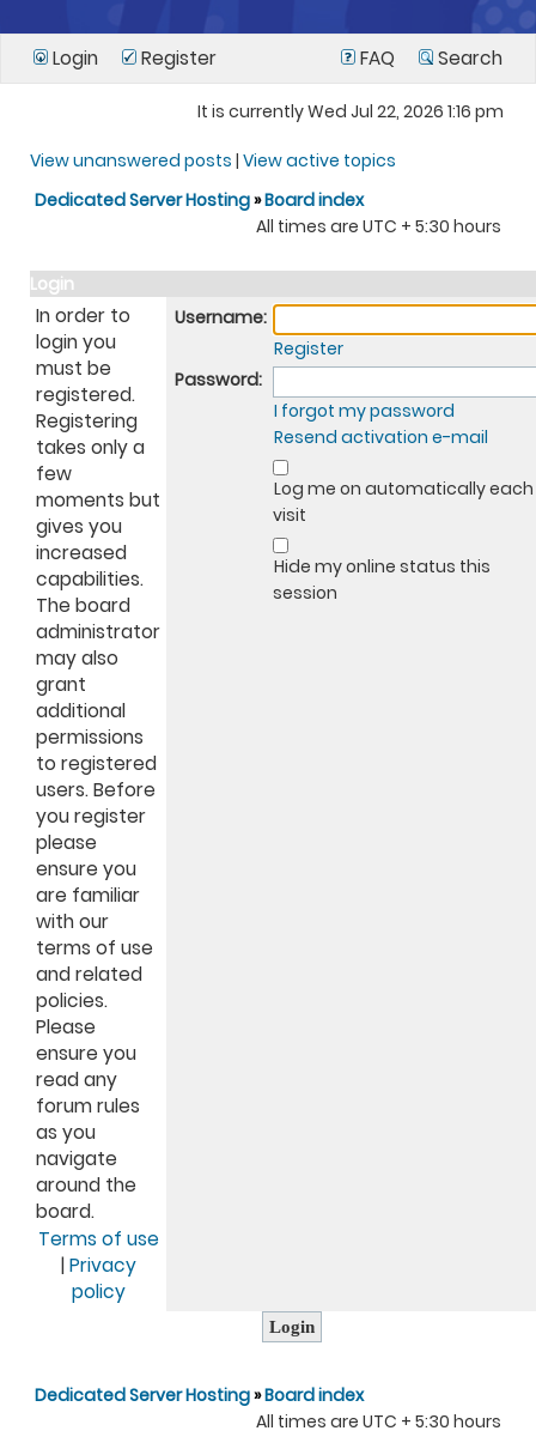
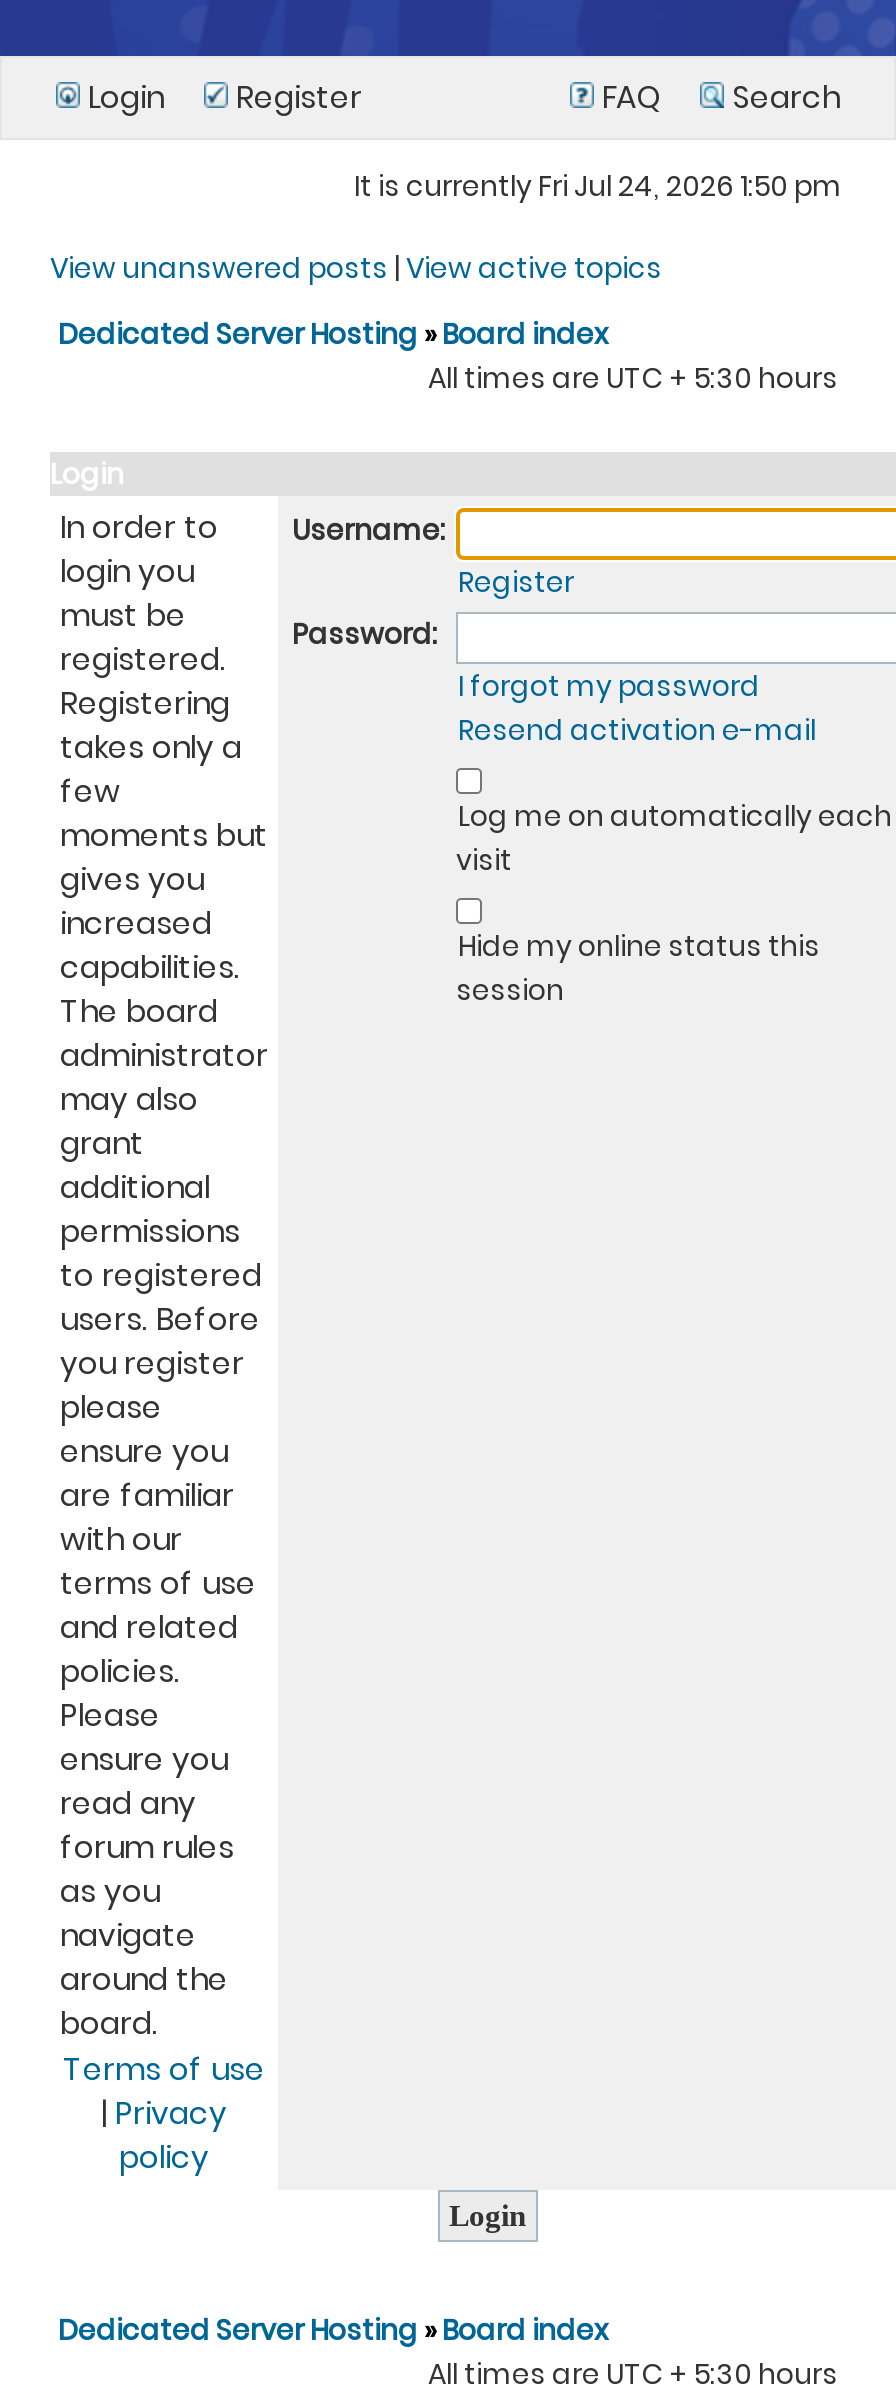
[197,99,504,123] It is currently Wed Jul 22, 2026 1:16 pm -> [354,166,842,206] It is currently Fri Jul 24, 2026 1:50 pm

